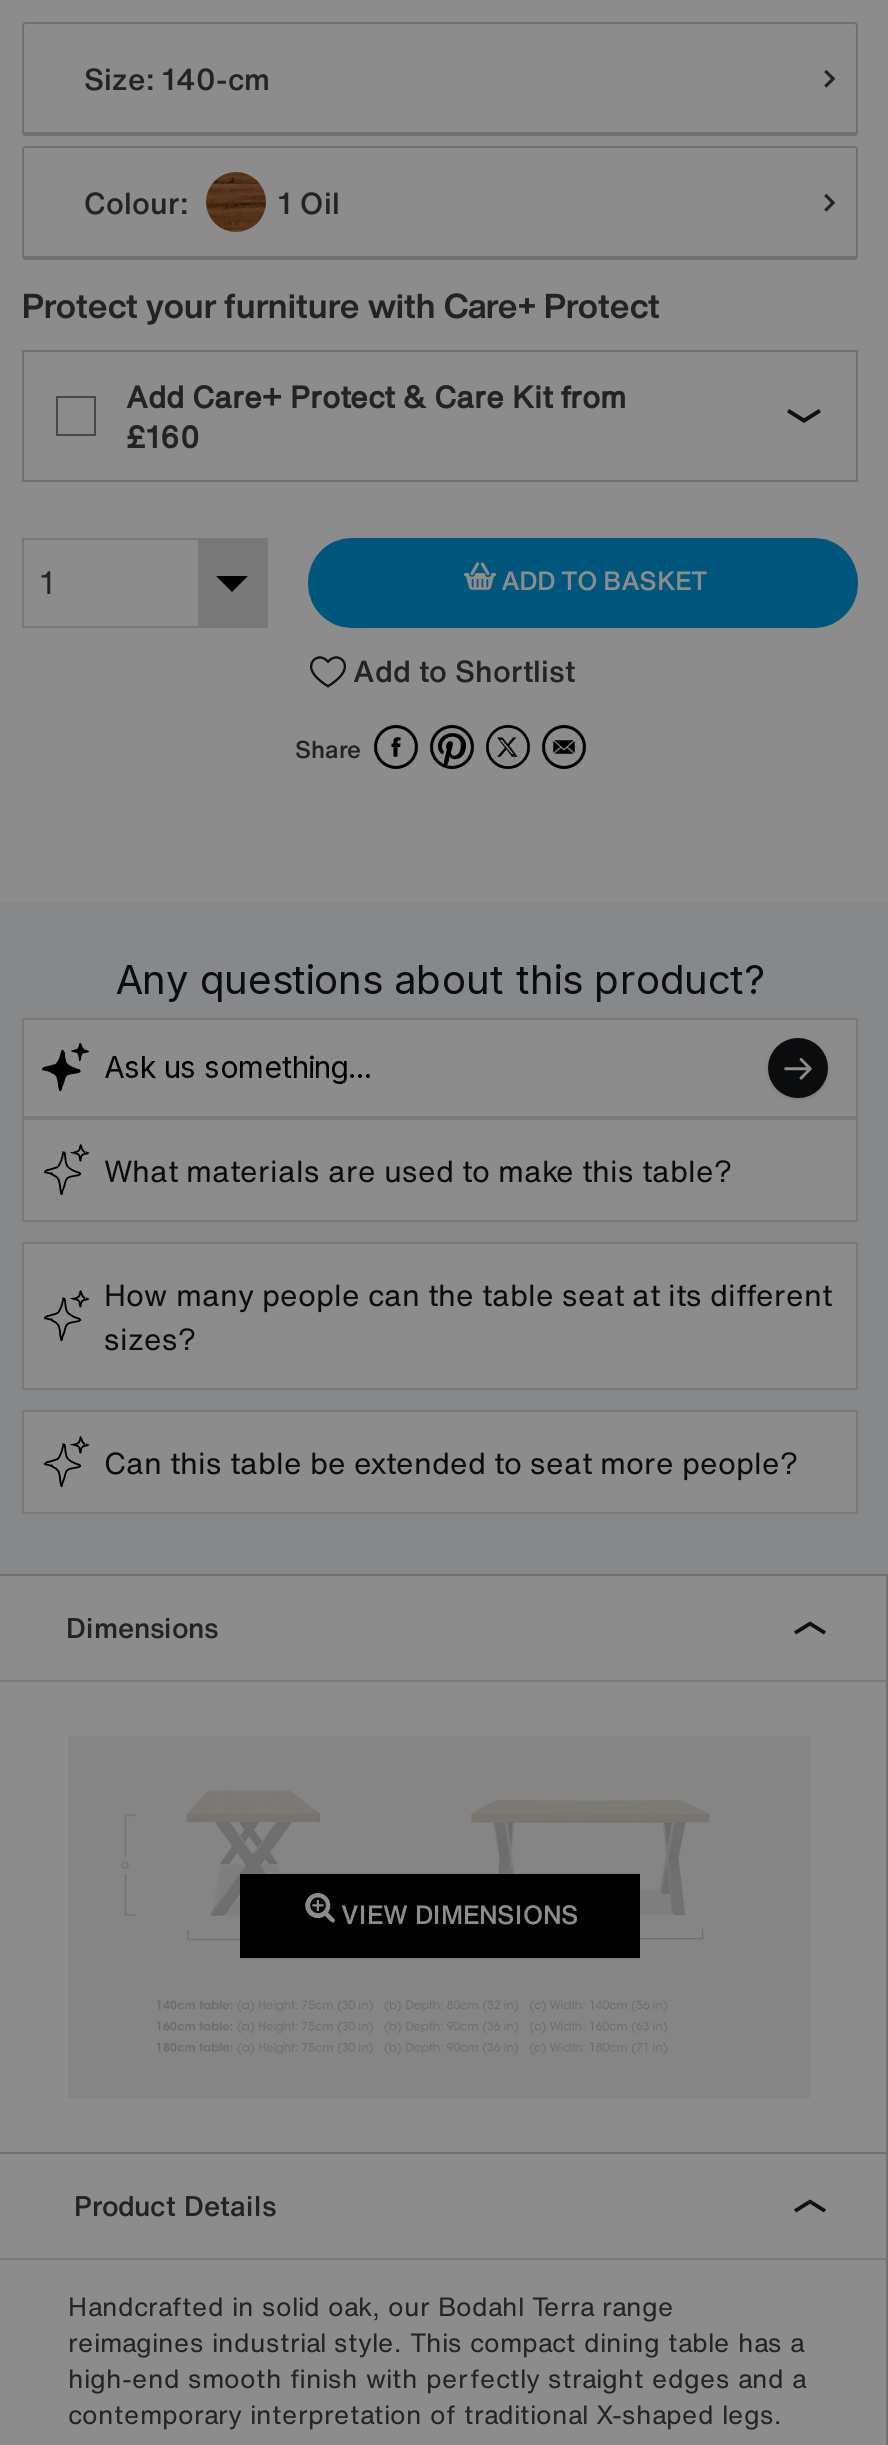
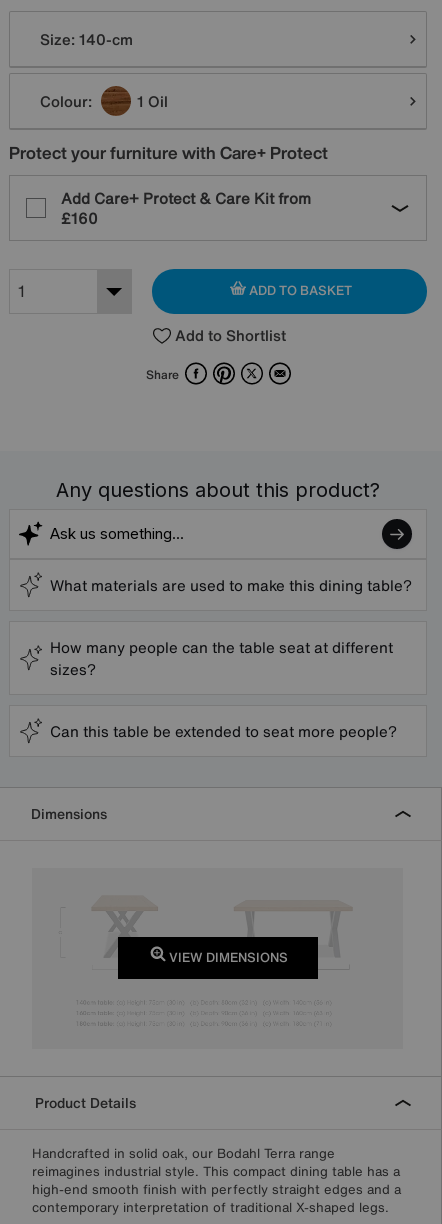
[104,1148,732,1192] What materials are used to make this table? -> [50,574,412,596] What materials are used to make this dining table?
[104,1272,832,1316] How many people can the table seat at its different -> [50,636,393,658] How many people can the table seat at different

